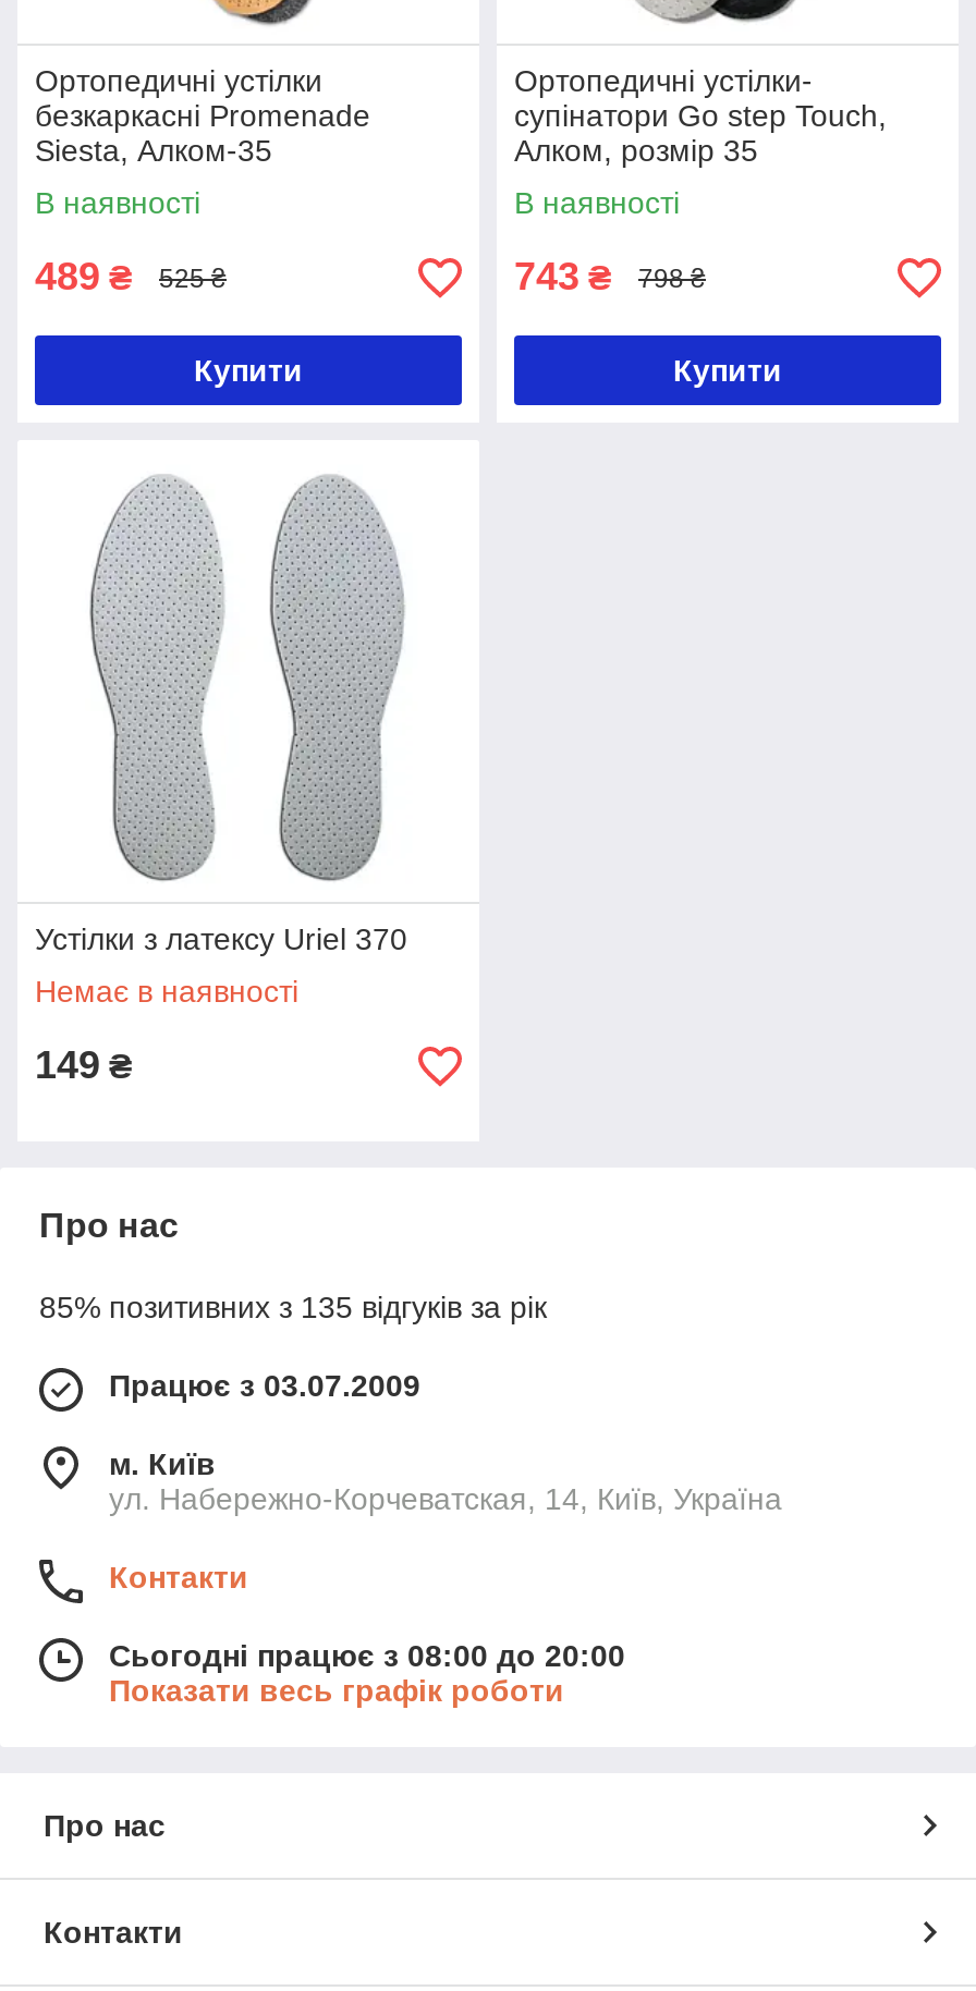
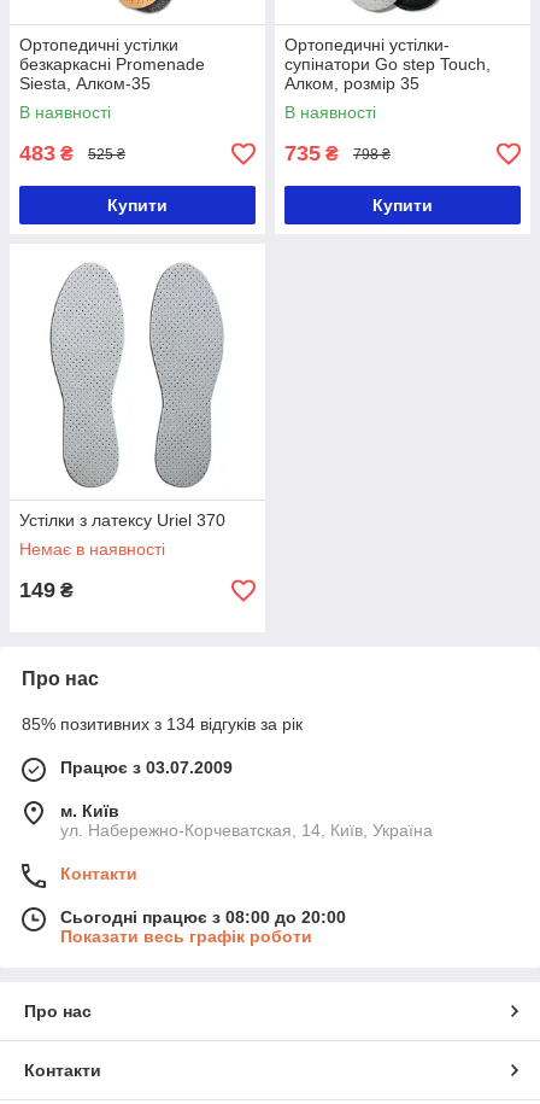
[35,255,227,298] 489 ₴ 525 ₴ -> [19,141,125,165] 483 ₴ 525 ₴
[514,255,706,298] 743 ₴ 798 ₴ -> [284,141,391,165] 735 ₴ 798 ₴
[39,1290,547,1324] 85% позитивних з 135 відгуків за рік -> [22,714,303,734] 85% позитивних з 134 відгуків за рік

